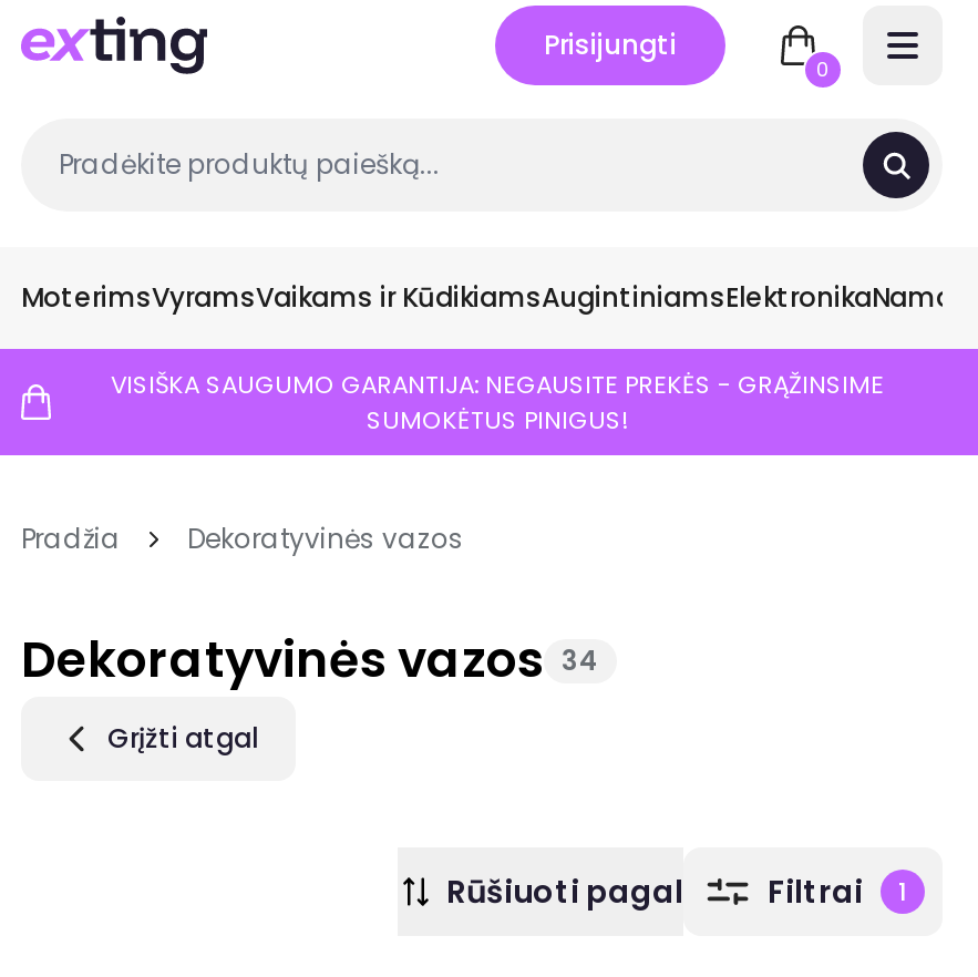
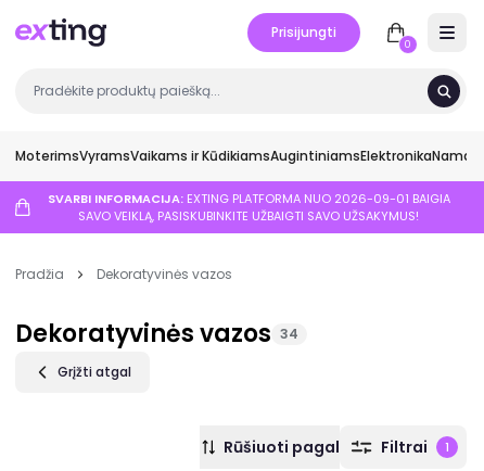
[111,367,884,438] VISIŠKA SAUGUMO GARANTIJA: NEGAUSITE PREKĖS - GRĄŽINSIME | SUMOKĖTUS PINIGUS! -> [47,190,450,225] SVARBI INFORMACIJA: EXTING PLATFORMA NUO 2026-09-01 BAIGIA | SAVO VEIKLĄ, PASISKUBINKITE UŽBAIGTI SAVO UŽSAKYMUS!

